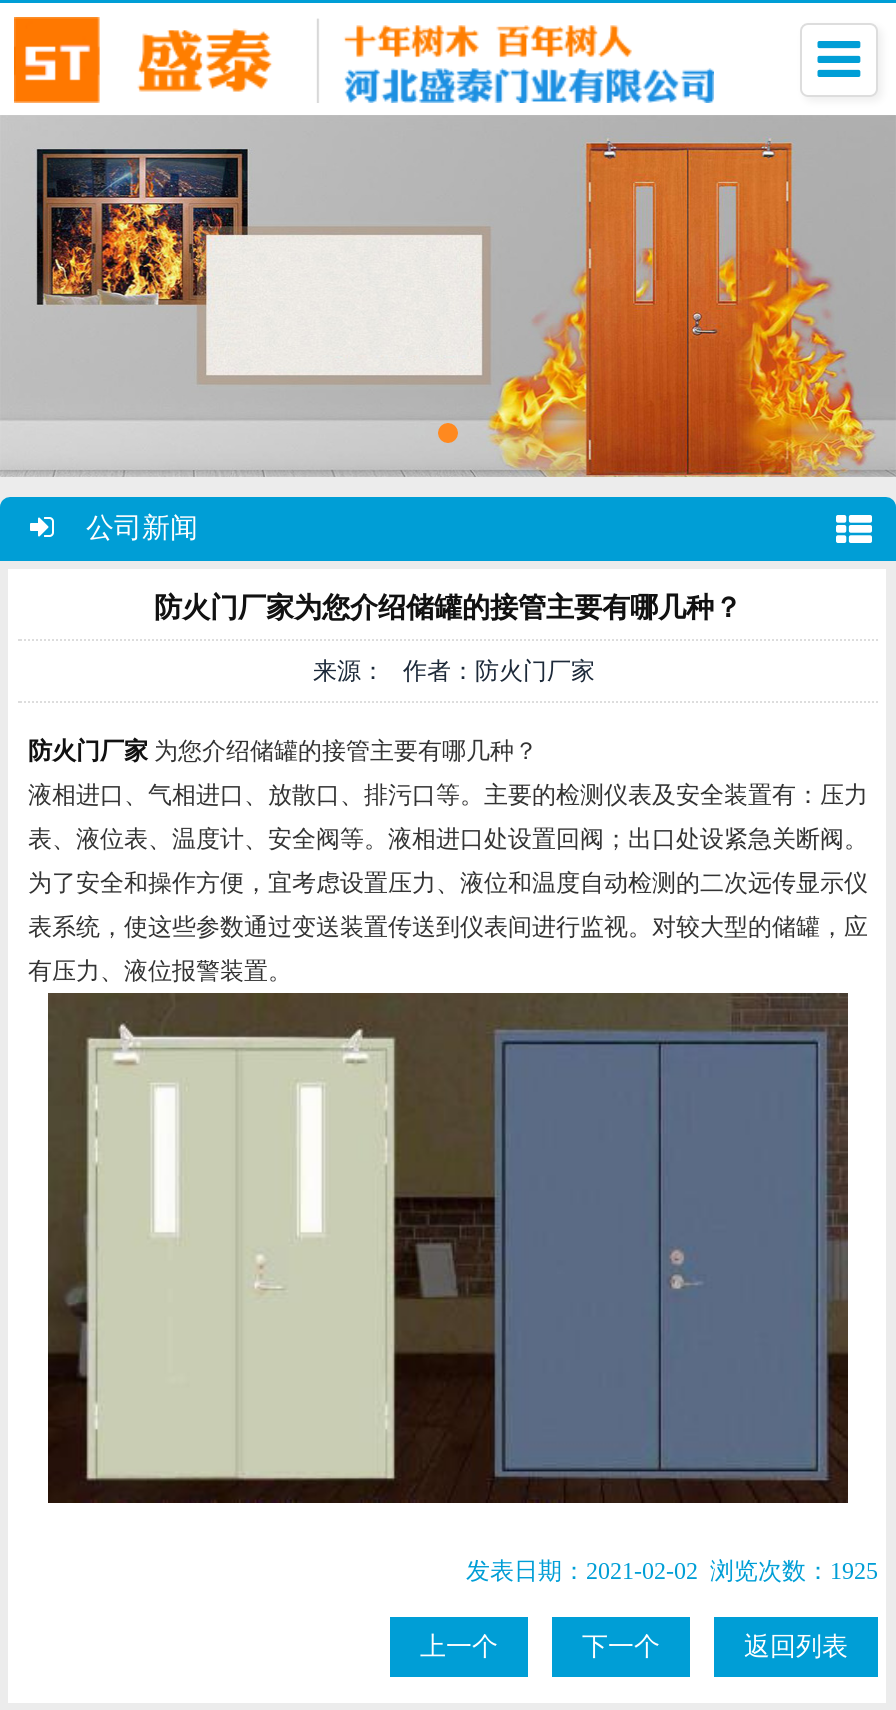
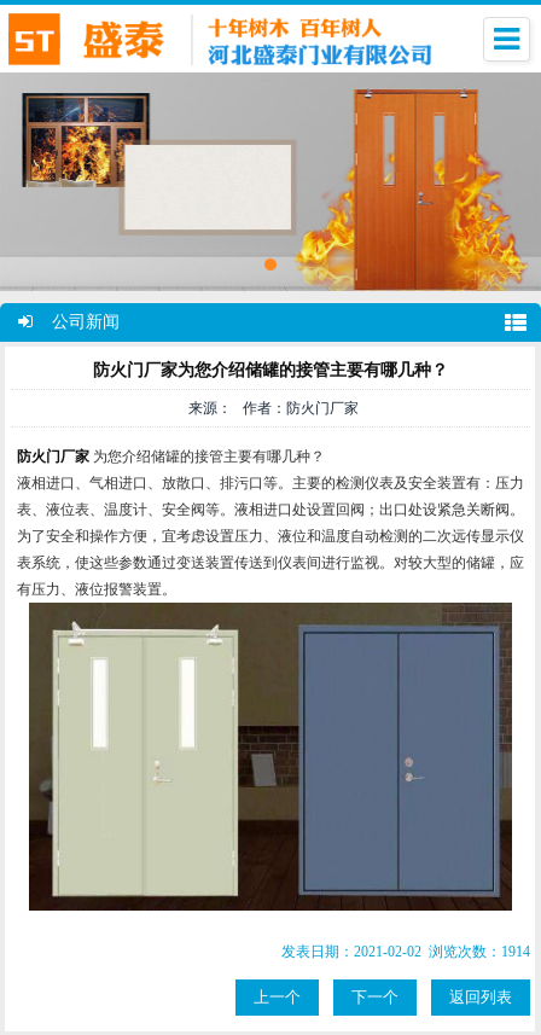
[466,1557,878,1585] 发表日期：2021-02-02 浏览次数：1925 -> [281,943,530,960] 发表日期：2021-02-02 浏览次数：1914

